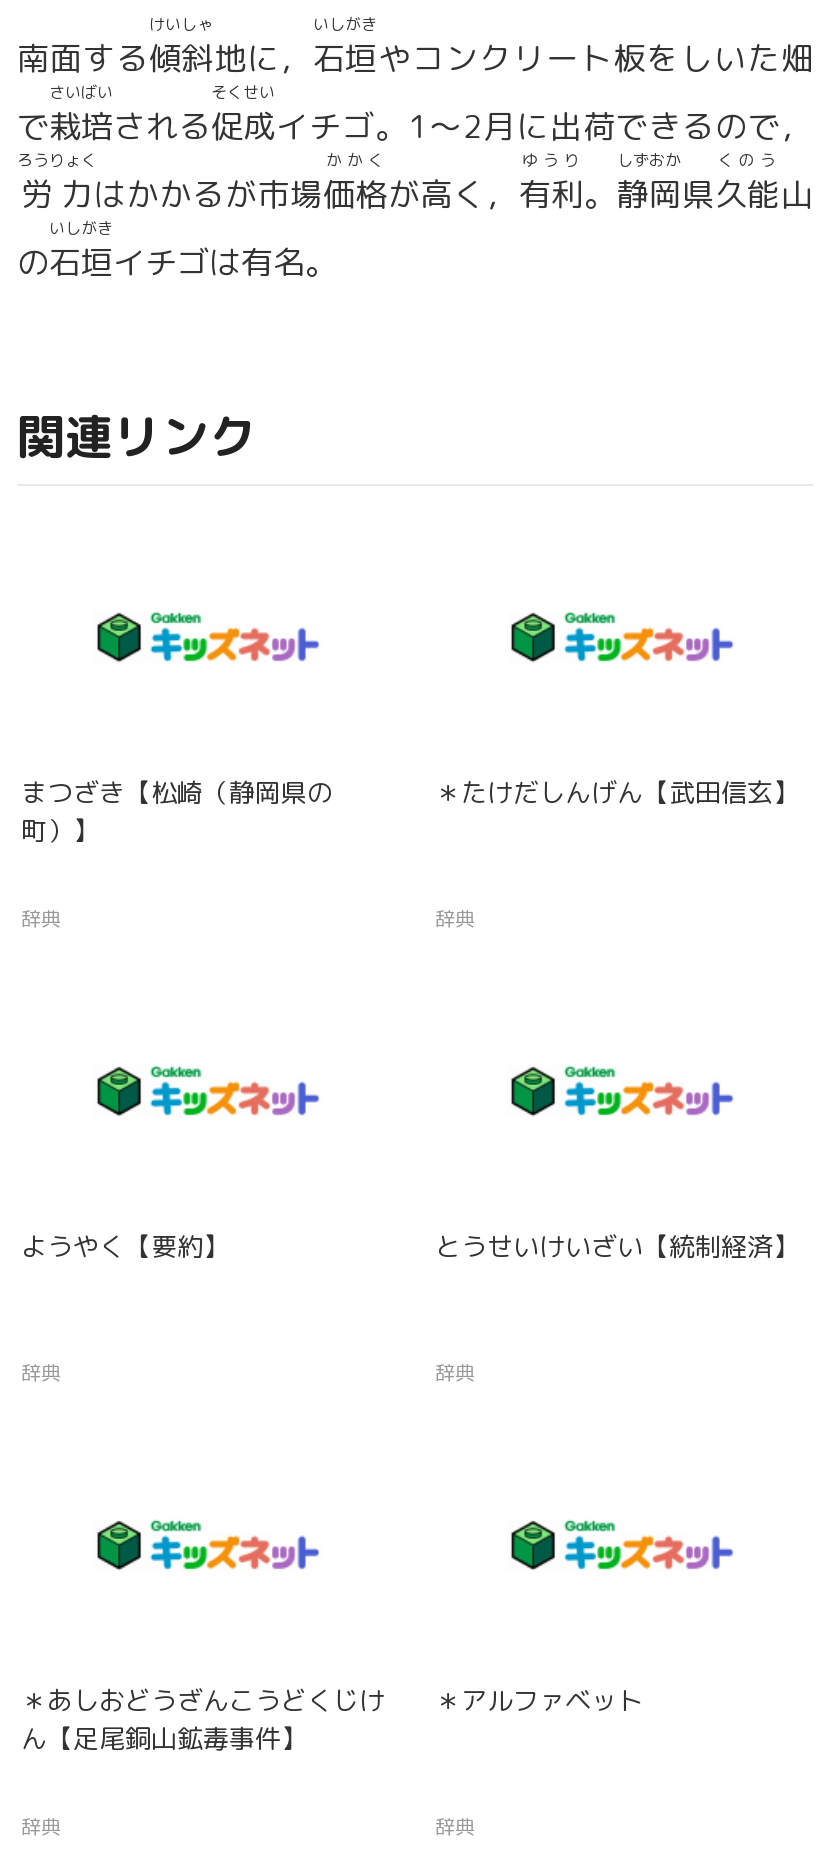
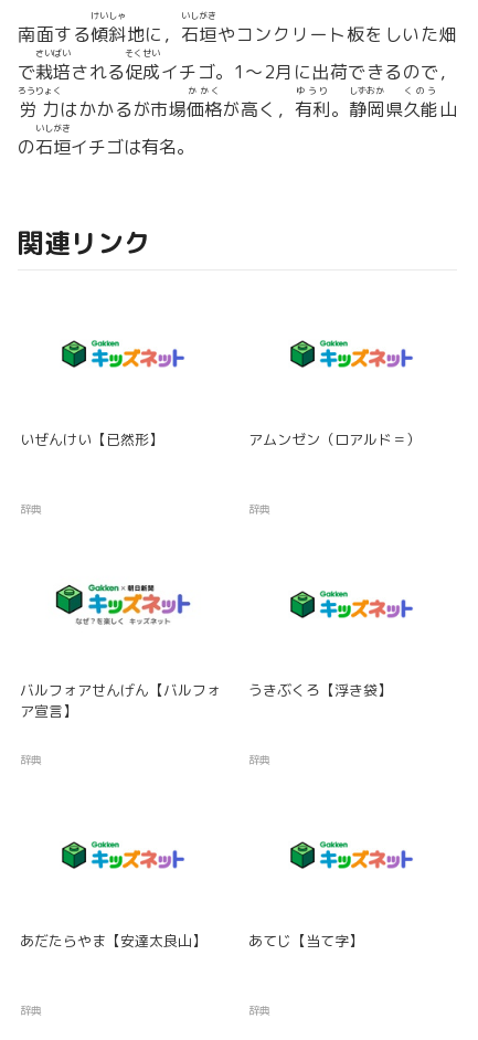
[21,775,333,849] まつざき【松崎（静岡県の | 町）】 -> [20,430,163,450] いぜんけい【已然形】
[435,775,799,811] ＊たけだしんげん【武田信玄】 -> [248,430,421,450] アムンゼン（ロアルド＝）
[85,1054,329,1126] [image] -> [54,583,191,626] [image]
[21,1229,229,1265] ようやく【要約】 -> [20,680,221,721] バルフォアせんげん【バルフォ | ア宣言】
[435,1229,799,1265] とうせいけいざい【統制経済】 -> [248,680,392,700] うきぶくろ【浮き袋】
[21,1682,385,1756] ＊あしおどうざんこうどくじけ | ん【足尾銅山鉱毒事件】 -> [20,931,206,951] あだたらやま【安達太良山】
[435,1682,643,1718] ＊アルファベット -> [248,931,363,951] あてじ【当て字】

